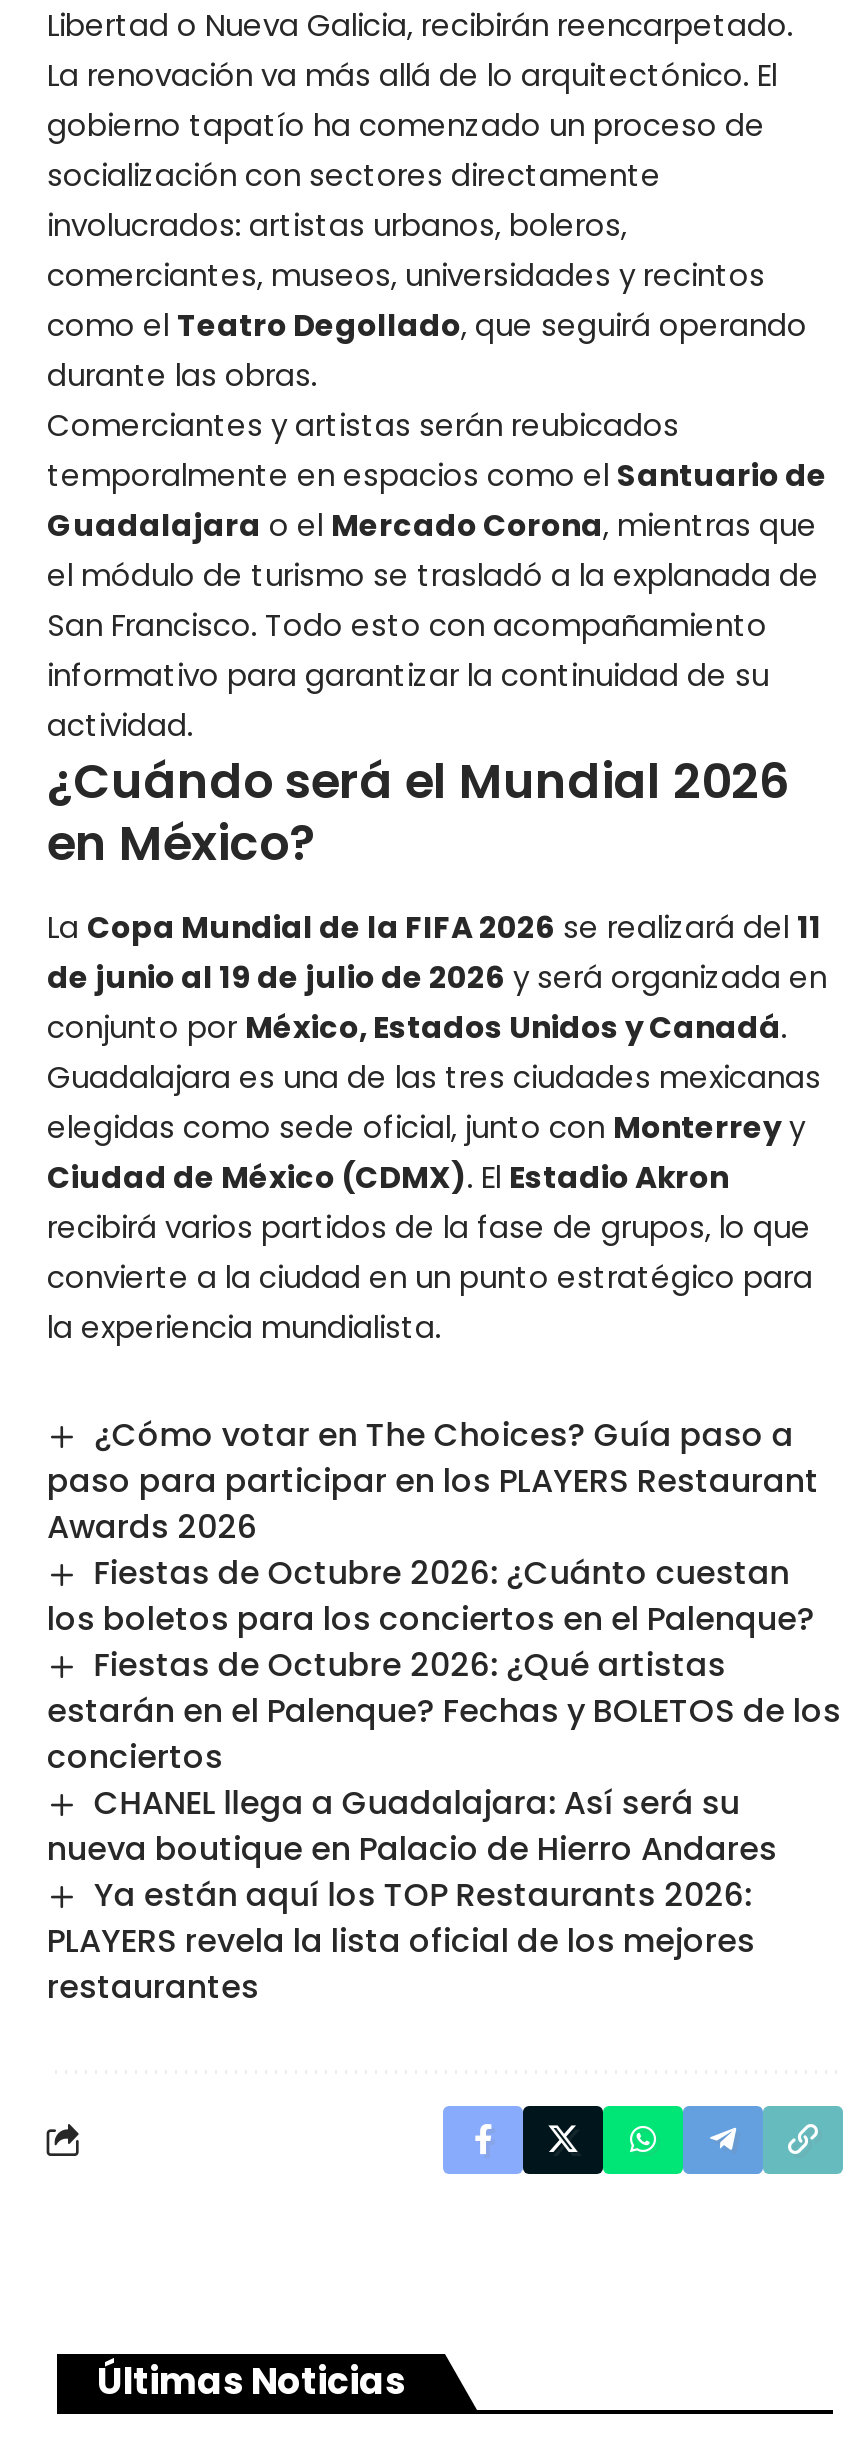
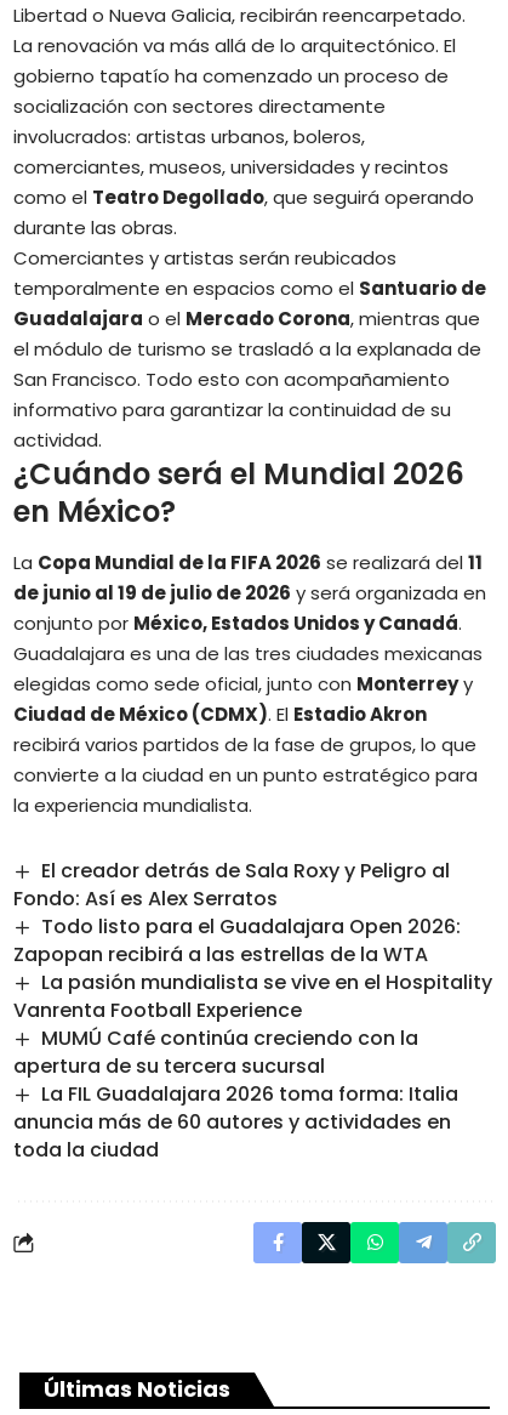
[47,1411,841,2010] ¿Cómo votar en The Choices? Guía paso a | paso para participar en los PLAYERS Restaurant | Awards 2026 | Fiestas de Octubre 2026: ¿Cuánto cuestan | los boletos para los conciertos en el Palenque? | Fiestas de Octubre 2026: ¿Qué artistas | estarán en el Palenque? Fechas y BOLETOS de los | conciertos | CHANEL llega a Guadalajara: Así será su | nueva boutique en Palacio de Hierro Andares | Ya están aquí los TOP Restaurants 2026: | PLAYERS revela la lista oficial de los mejores | restaurantes -> [13,856,493,1164] El creador detrás de Sala Roxy y Peligro al | Fondo: Así es Alex Serratos | Todo listo para el Guadalajara Open 2026: | Zapopan recibirá a las estrellas de la WTA | La pasión mundialista se vive en el Hospitality | Vanrenta Football Experience | MUMÚ Café continúa creciendo con la | apertura de su tercera sucursal | La FIL Guadalajara 2026 toma forma: Italia | anuncia más de 60 autores y actividades en | toda la ciudad

